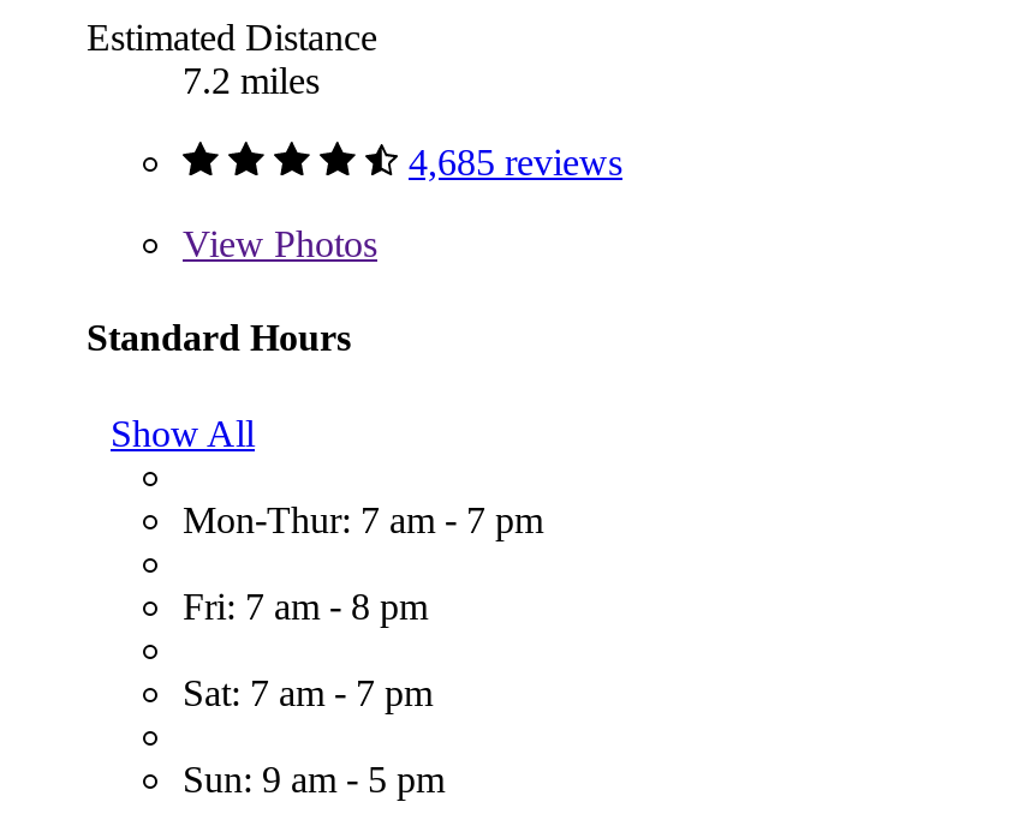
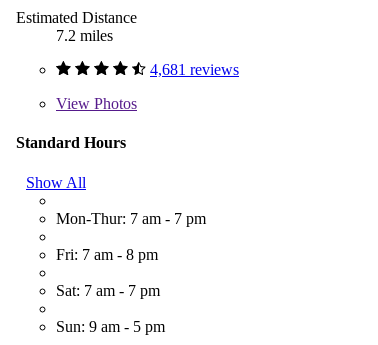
[409,142,622,182] 4,685 reviews -> [150,61,239,78] 4,681 reviews

